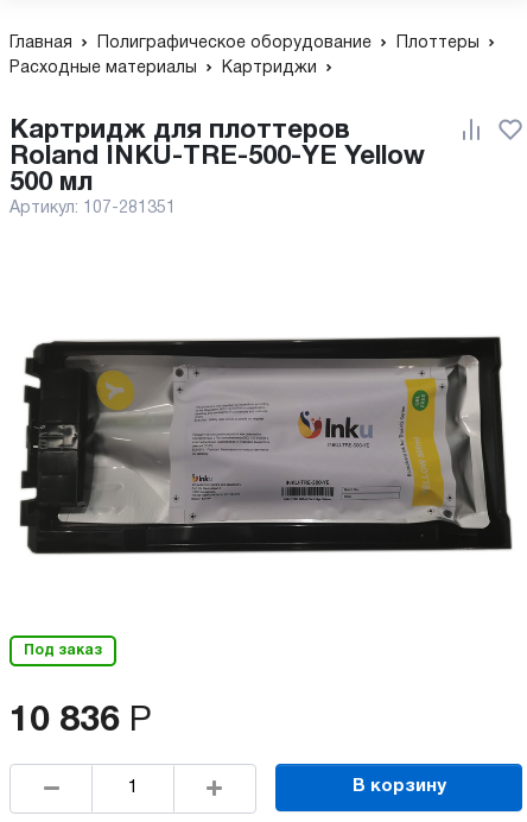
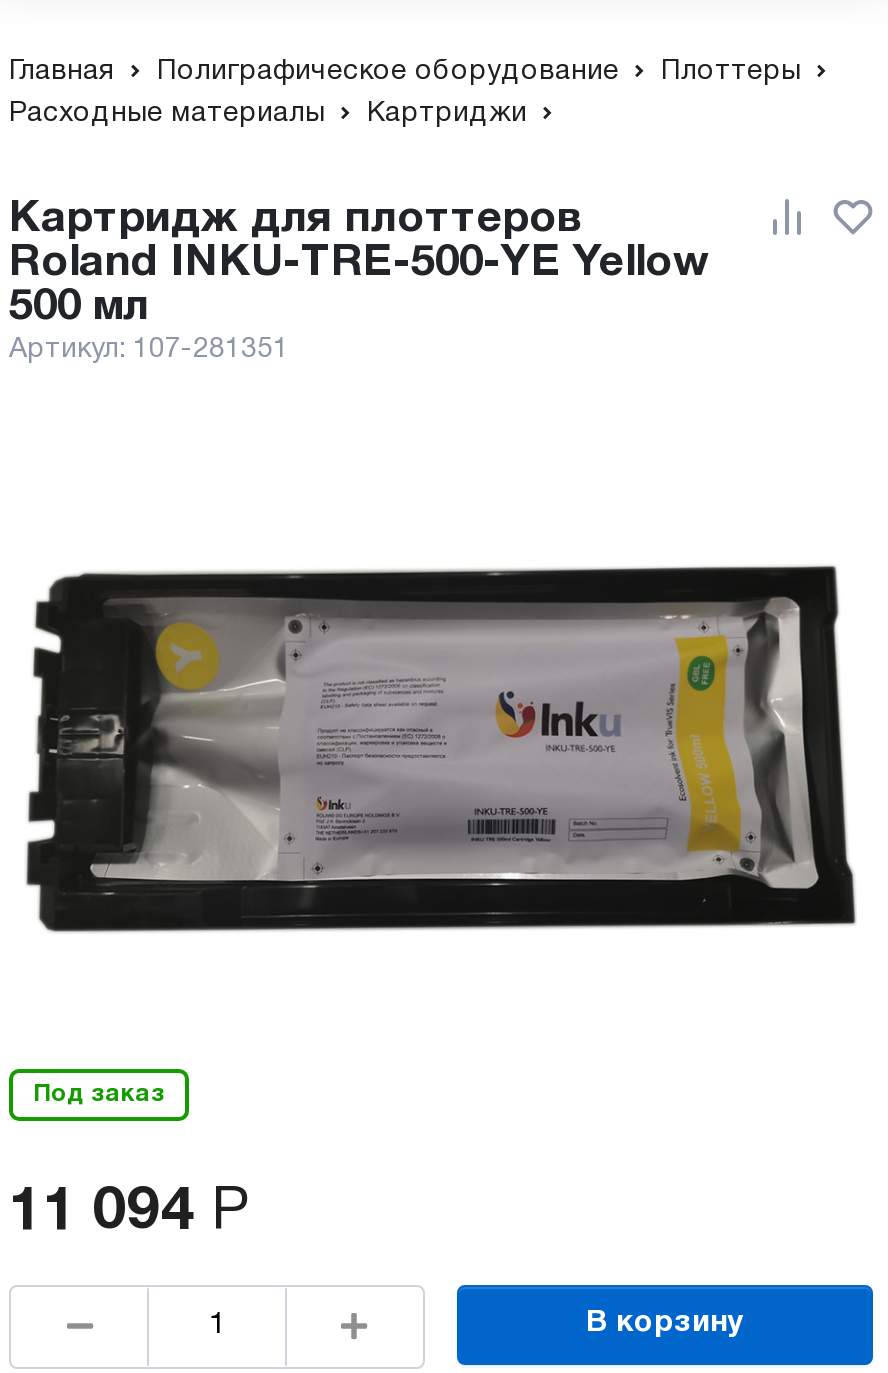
[9,705,152,737] 10 836 Р -> [9,1186,249,1240] 11 094 Р

